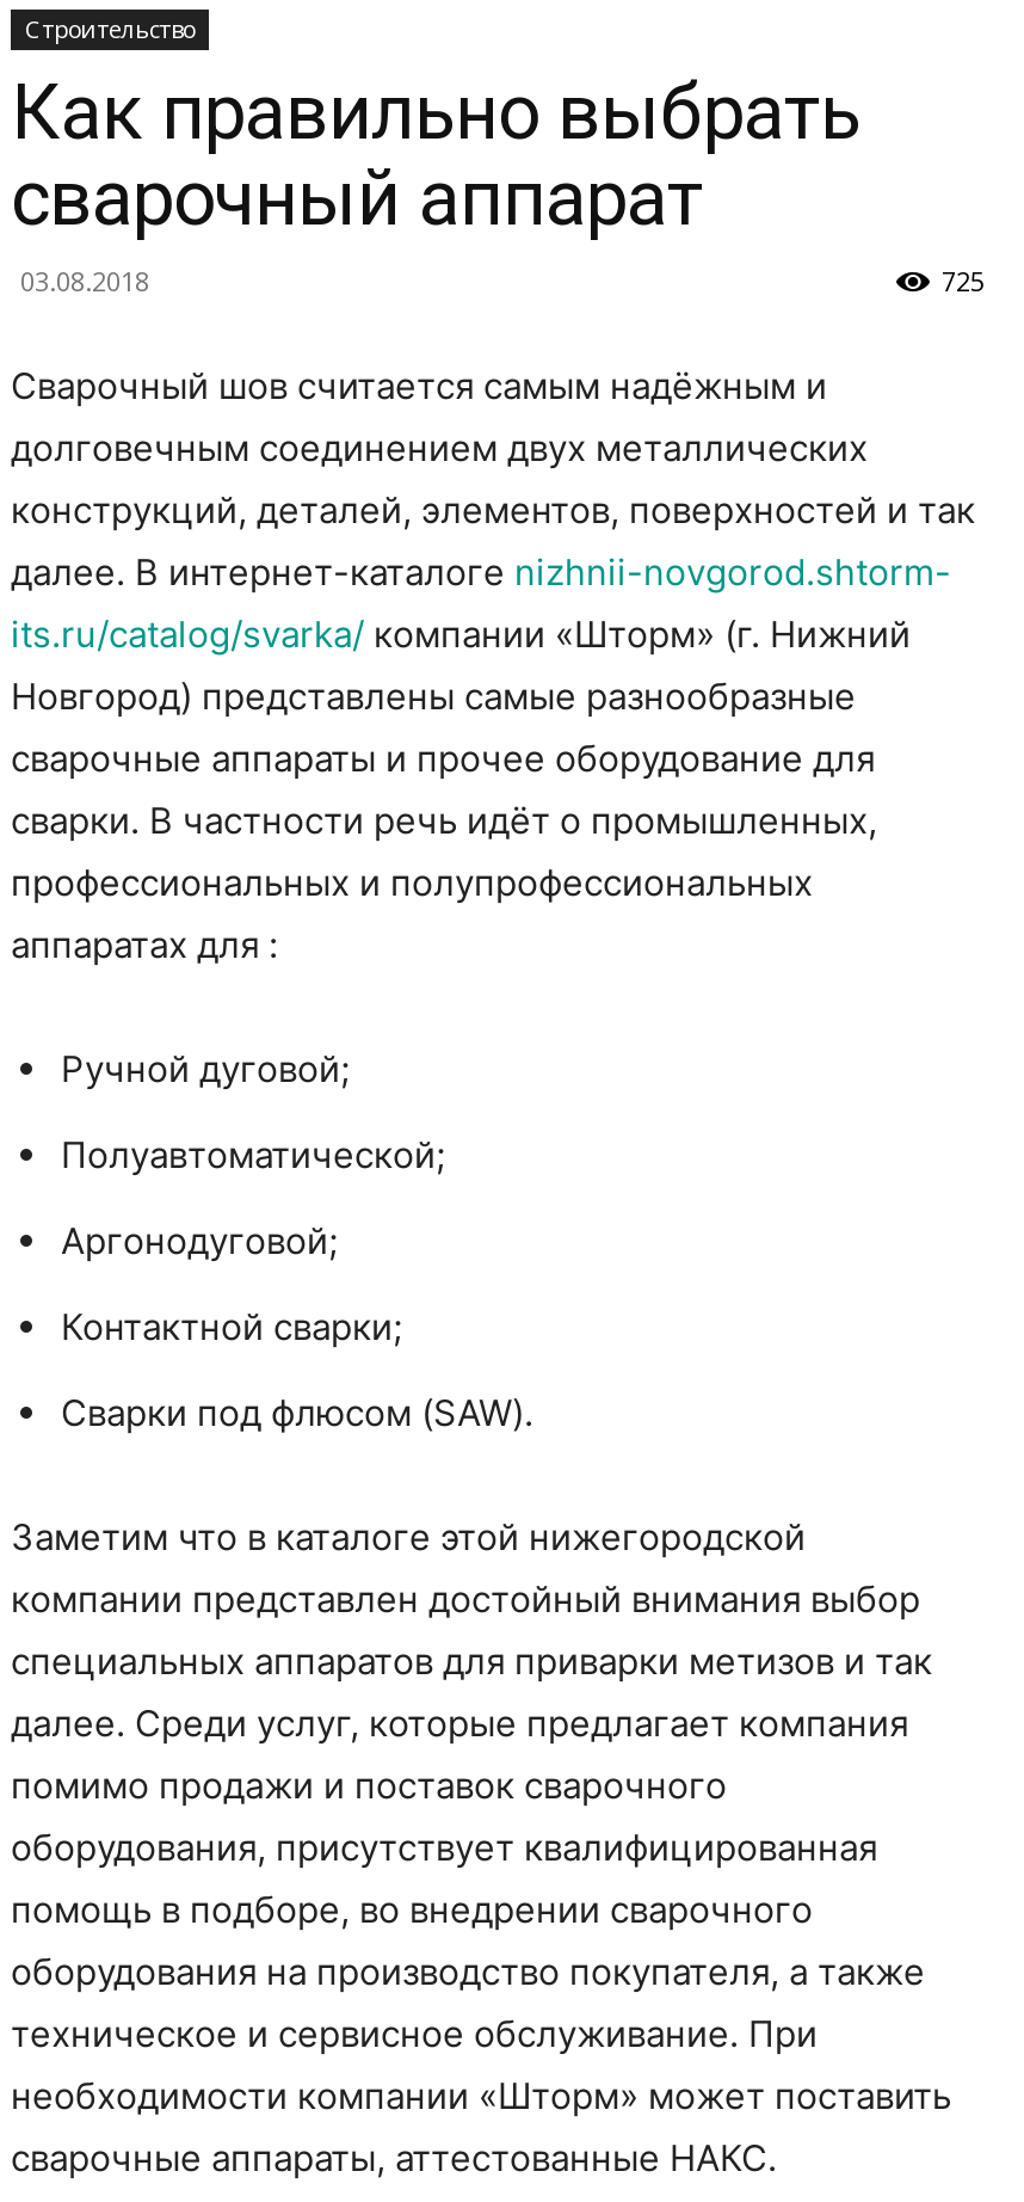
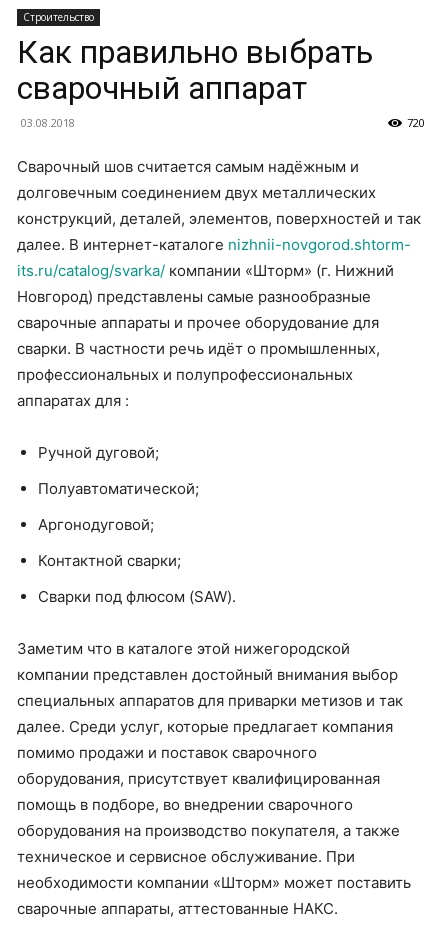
[942,263,985,299] 725 -> [407,115,425,130] 720

